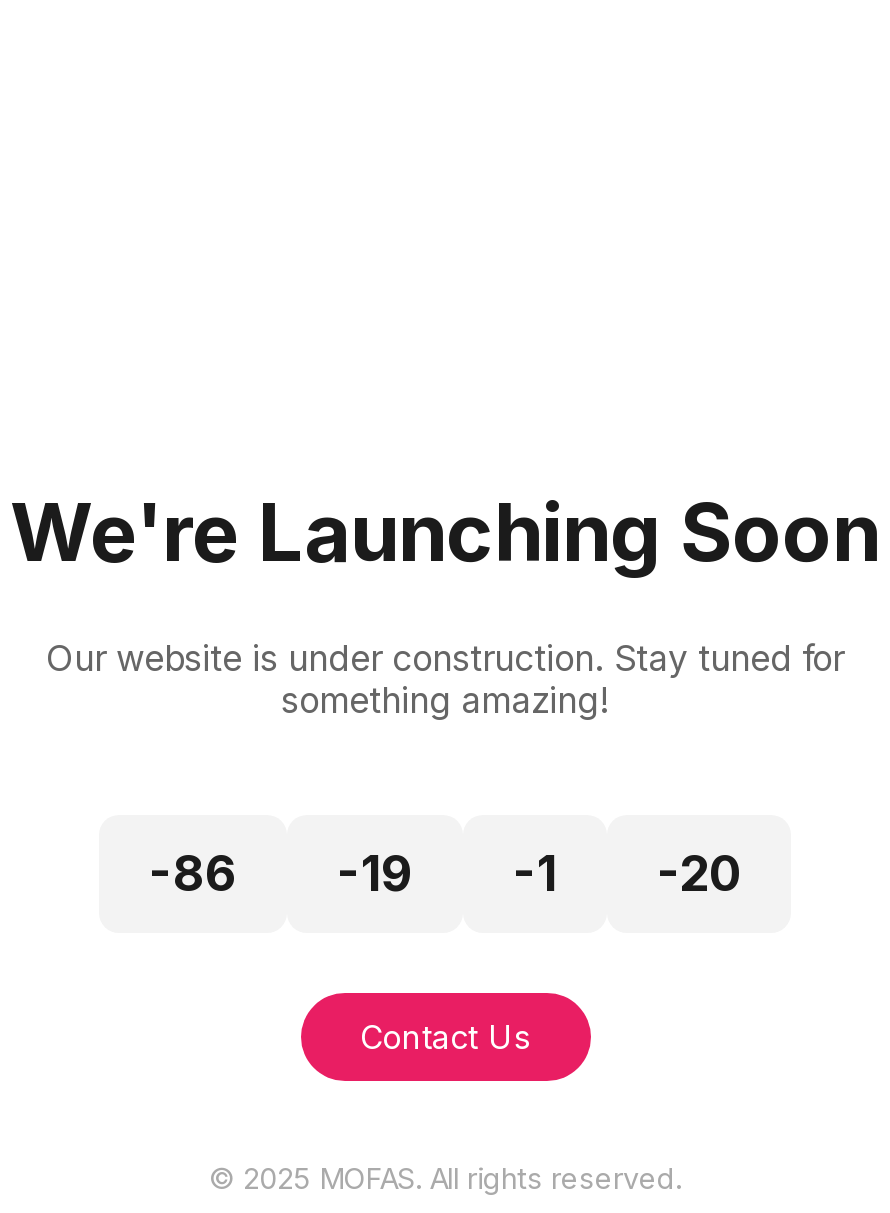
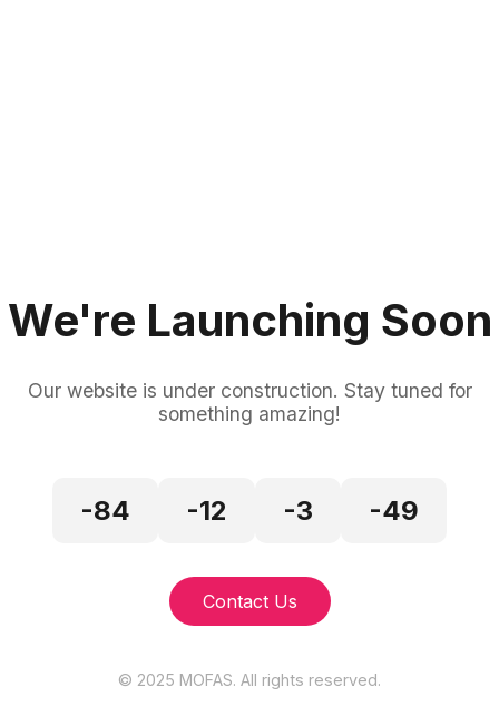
[149,846,237,904] -86 -> [80,495,130,527] -84
[337,846,413,904] -19 -> [186,495,227,527] -12
[513,846,557,904] -1 -> [283,495,313,527] -3
[657,846,741,904] -20 -> [369,495,419,527] -49

